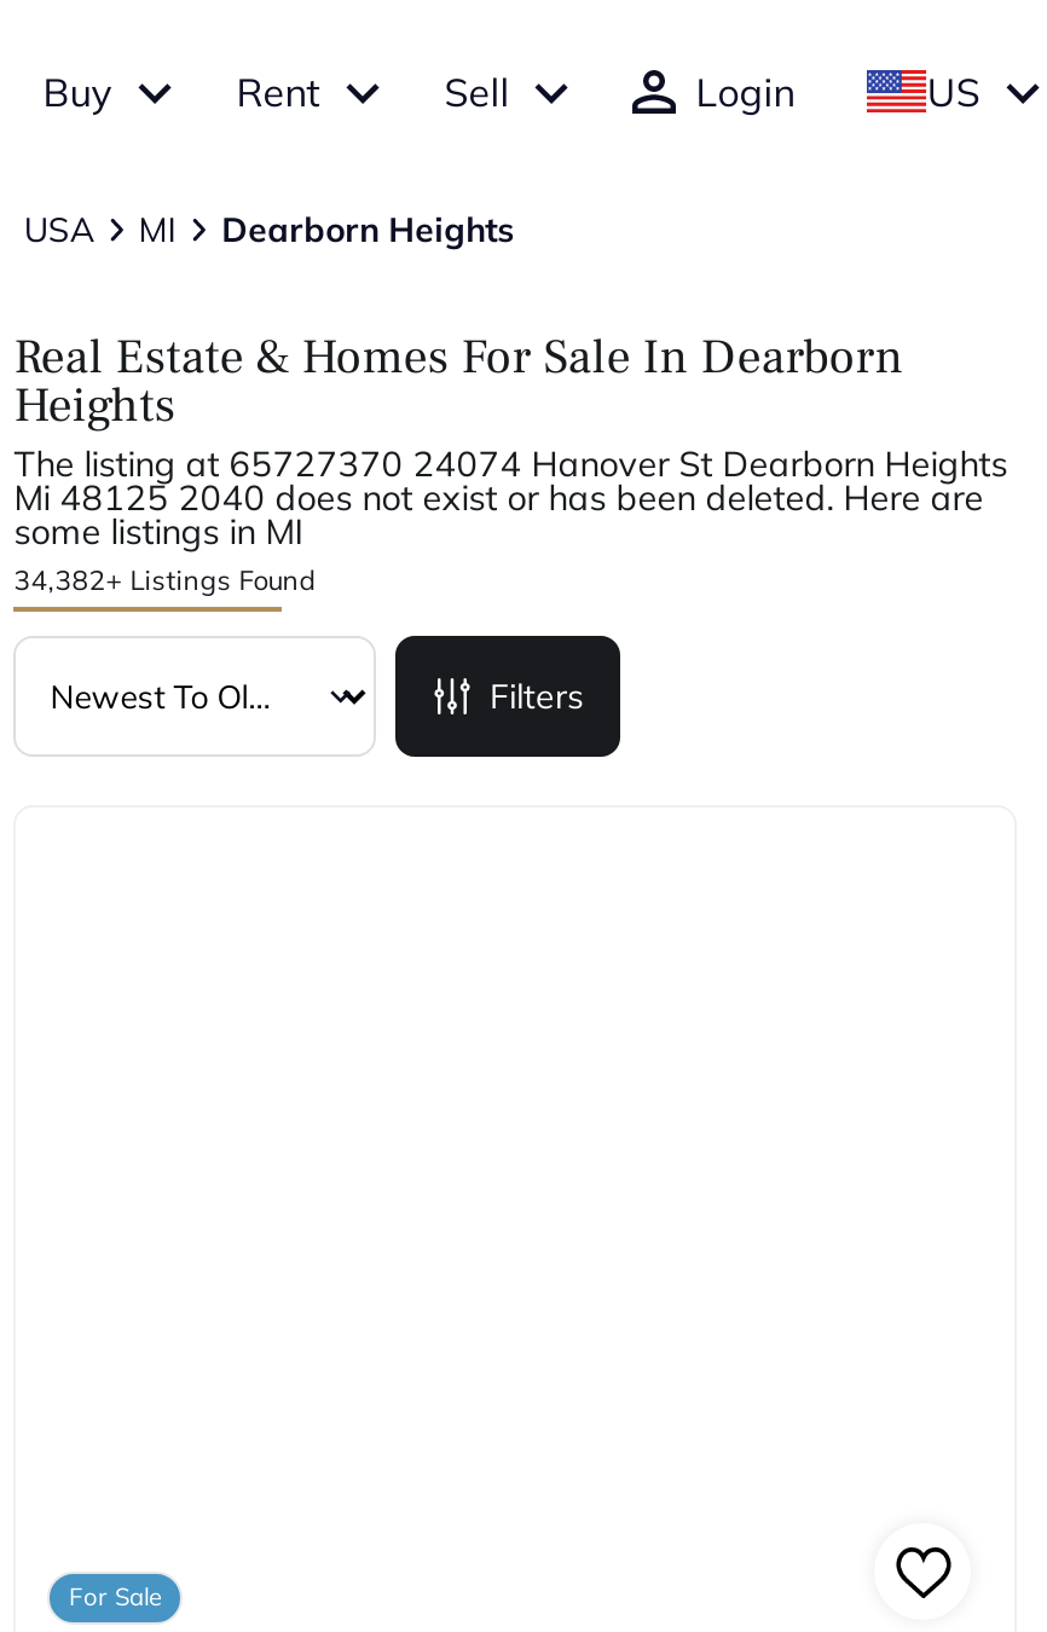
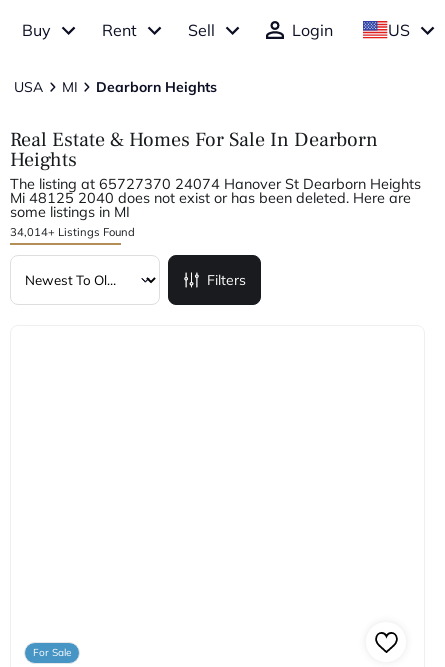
[14,564,316,597] 34,382+ Listings Found -> [10,225,135,239] 34,014+ Listings Found

